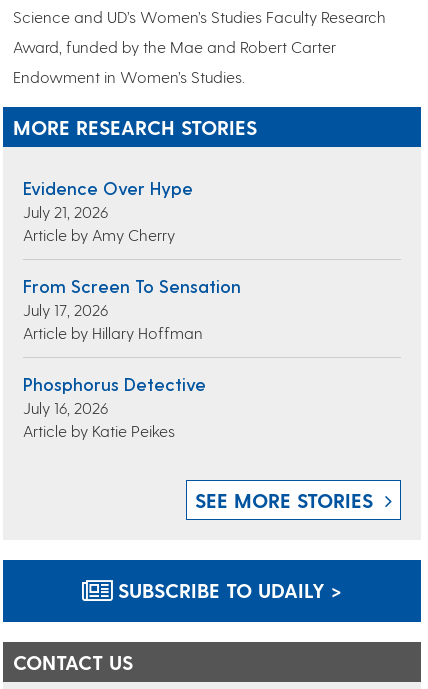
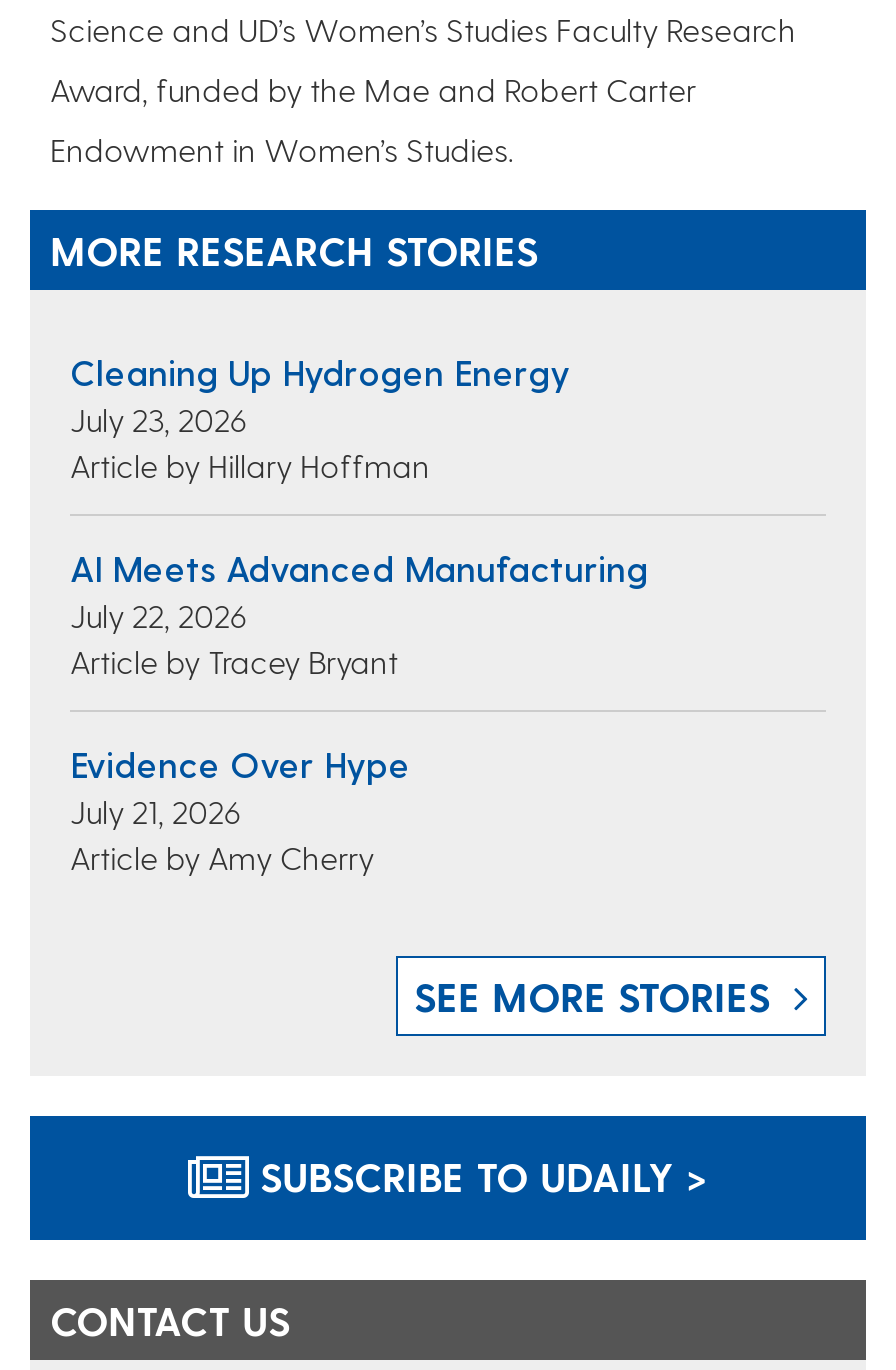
none -> [70,351,648,681] Cleaning Up Hydrogen Energy | July 23, 2026 | AI Meets Advanced Manufacturing | July 22, 2026 | Article by Tracey Bryant
moved [23,177,193,244] -> [70,743,410,877]: Evidence Over Hype | July 21, 2026 | Article by Amy Cherry
[23,275,241,440] From Screen To Sensation | July 17, 2026 | Phosphorus Detective | July 16, 2026 | Article by Katie Peikes -> none
moved [23,323,203,342] -> [70,447,430,485]: Article by Hillary Hoffman

